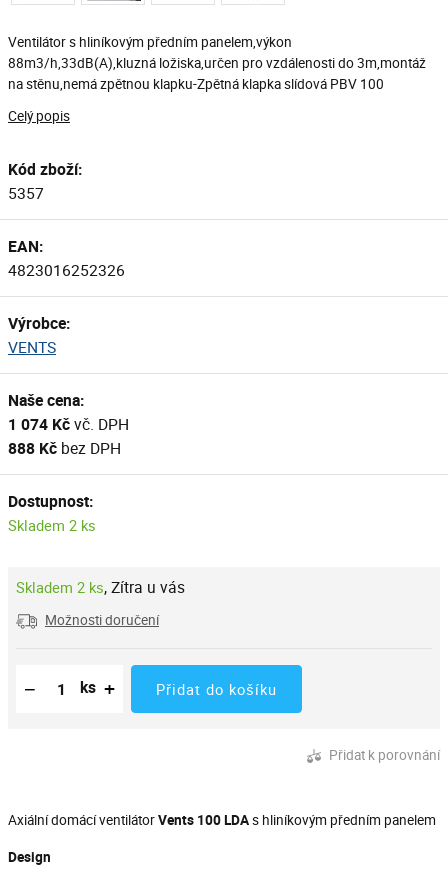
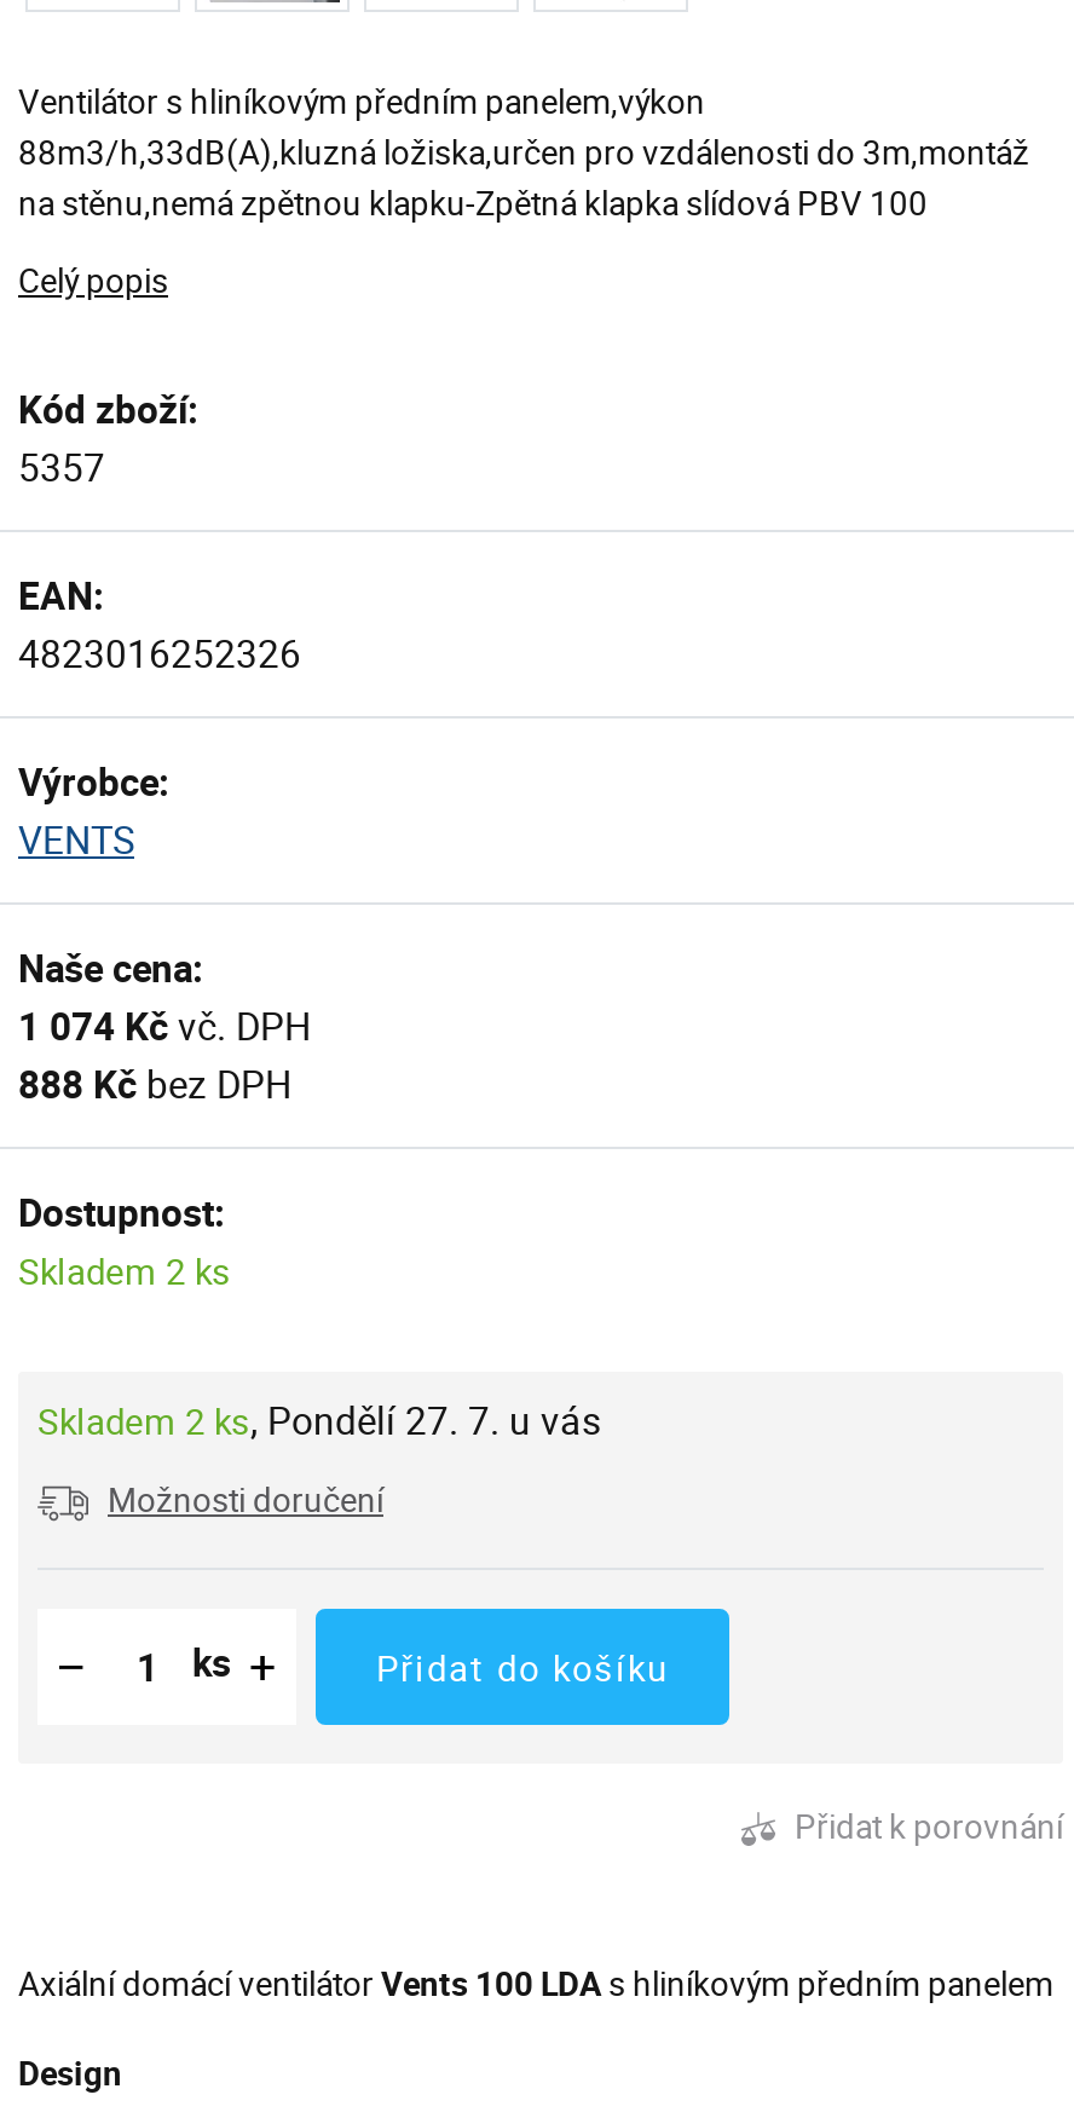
[16,576,185,598] Skladem 2 ks, Zítra u vás -> [37,1393,601,1447] Skladem 2 ks, Pondělí 27. 7. u vás

